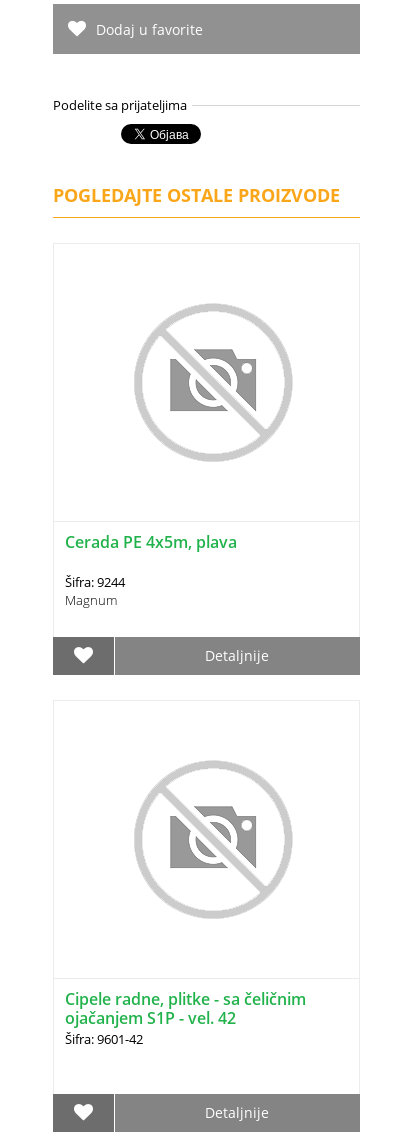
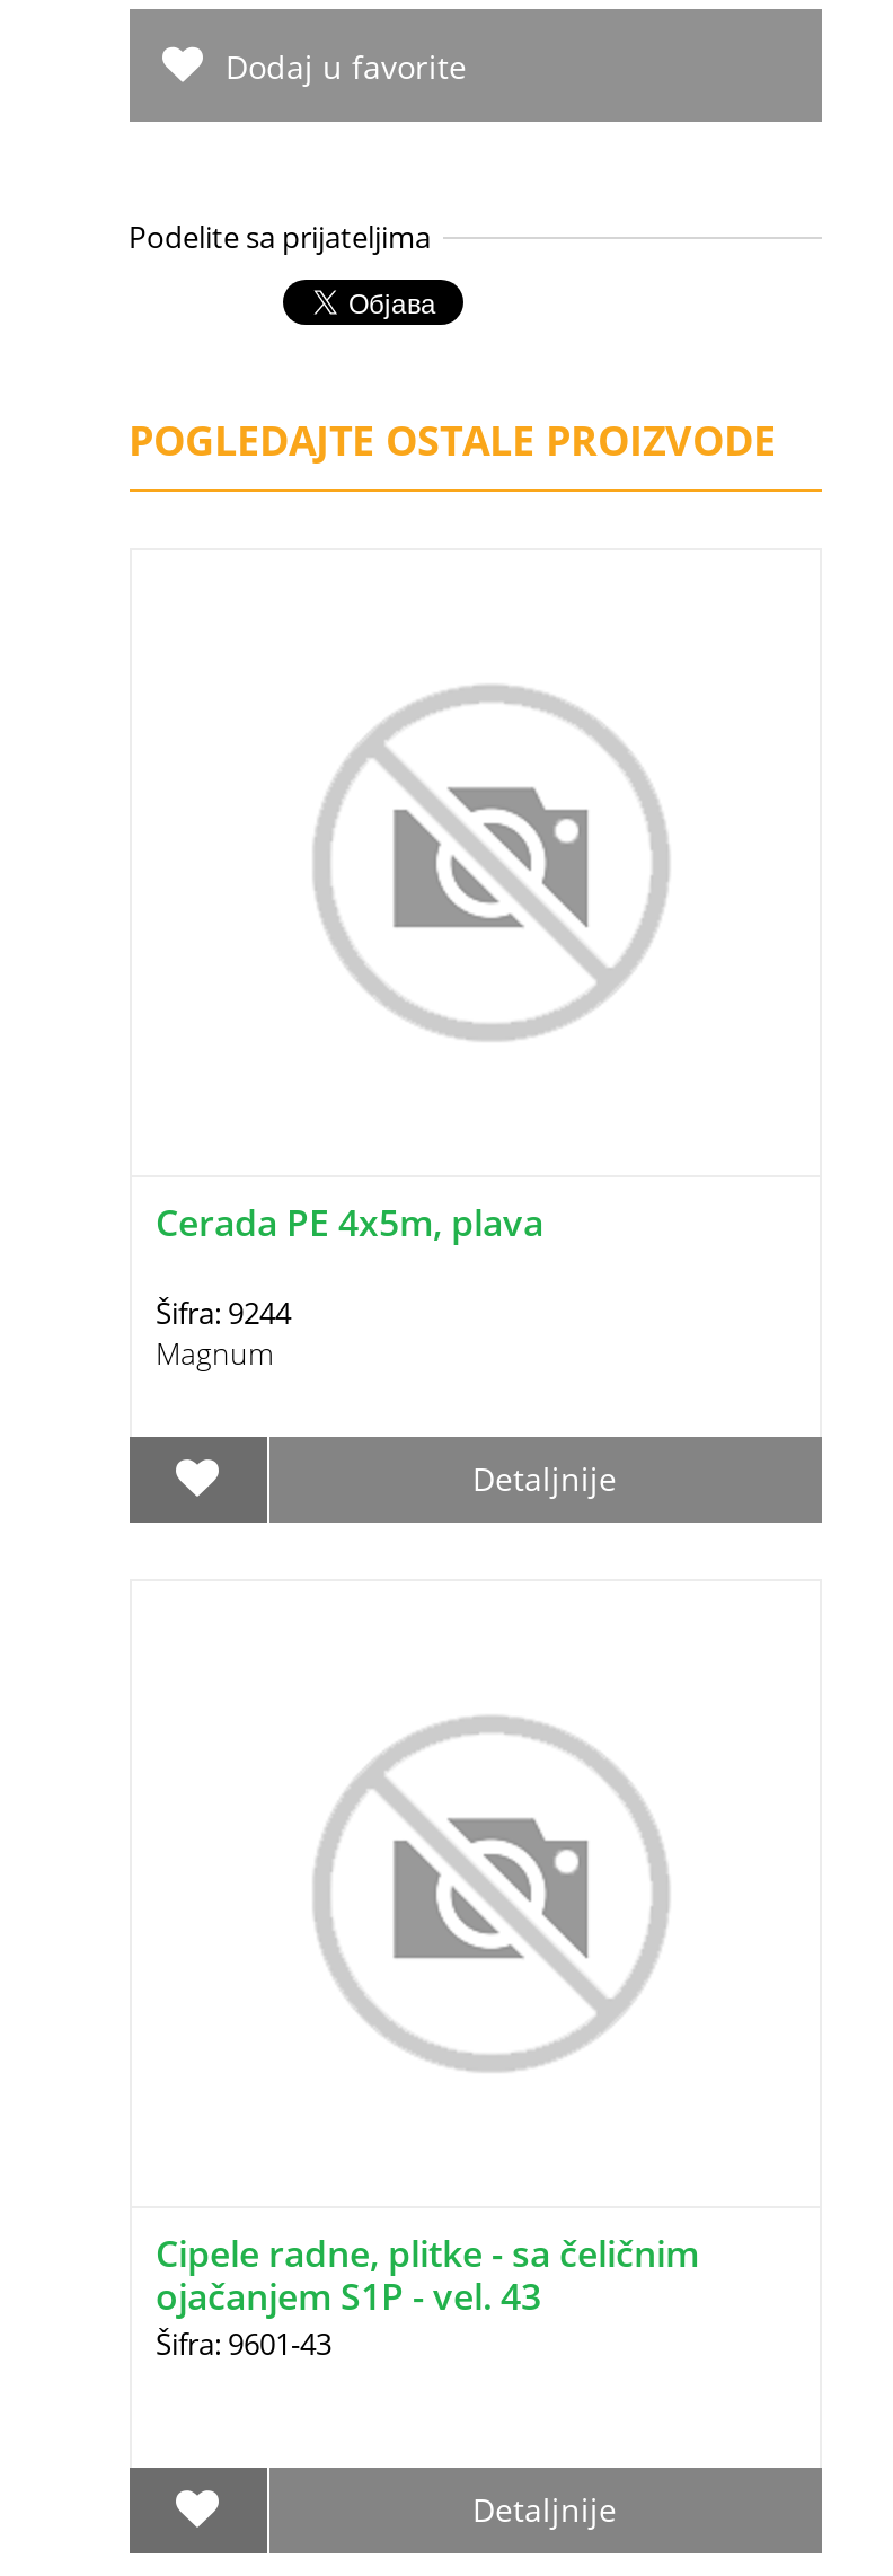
[64,1007,235,1029] ojačanjem S1P - vel. 42 -> [156,2272,541,2322] ojačanjem S1P - vel. 43
[64,1030,142,1048] Šifra: 9601-42 -> [156,2324,331,2364] Šifra: 9601-43

